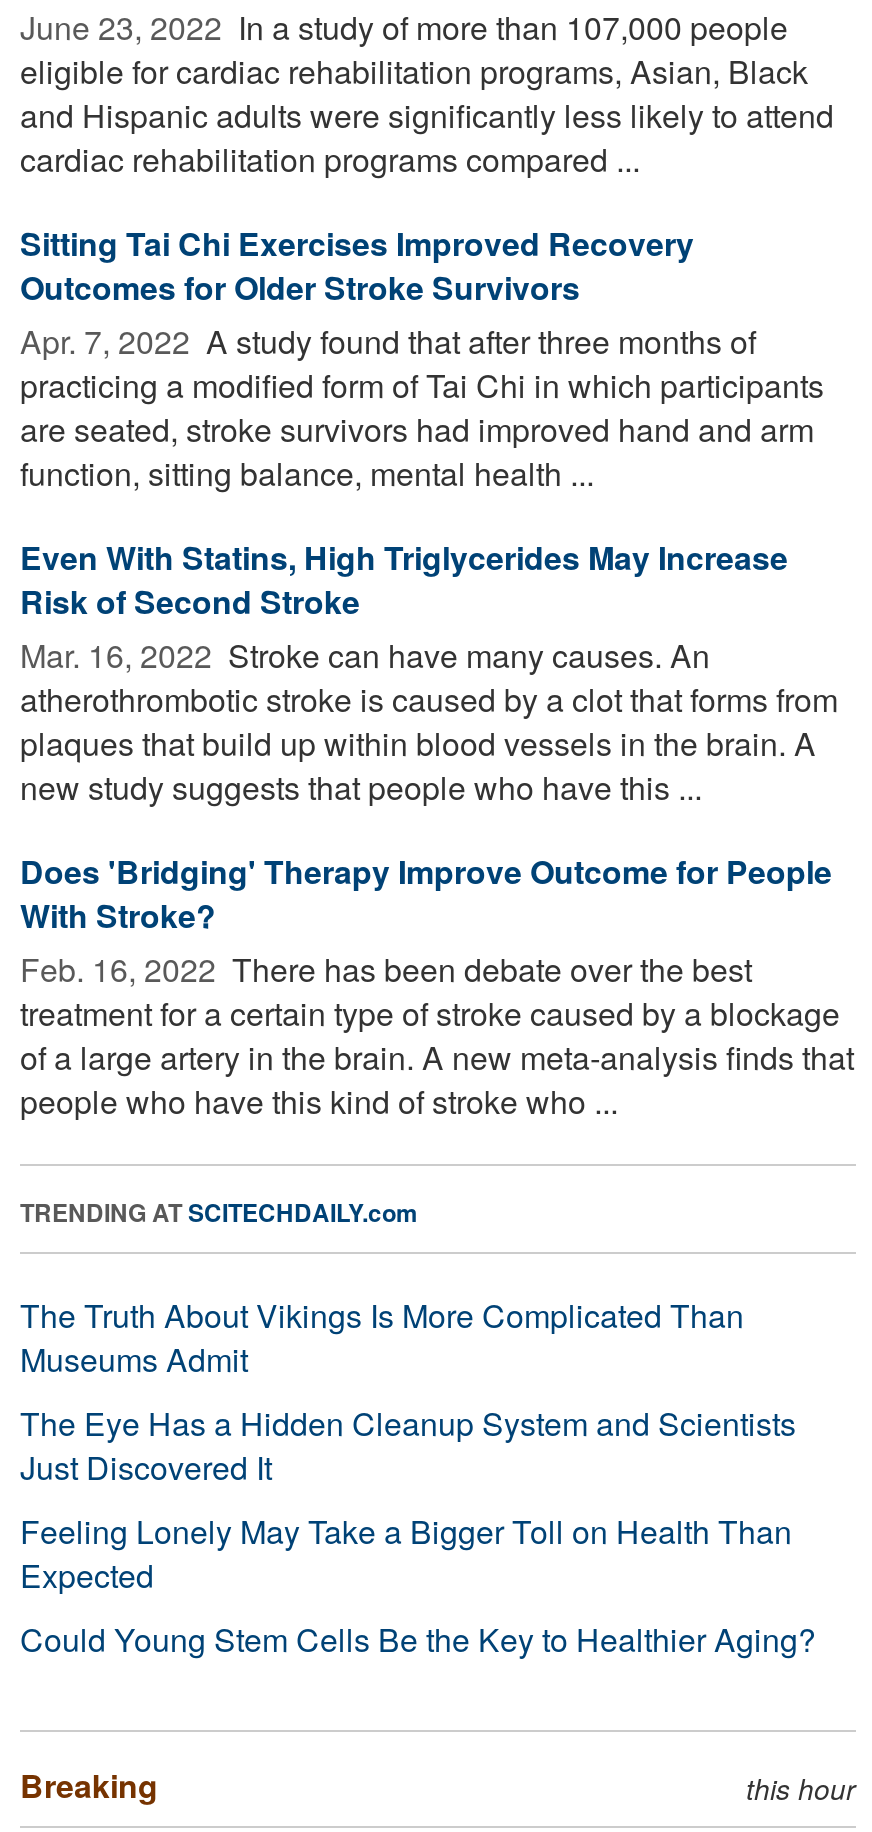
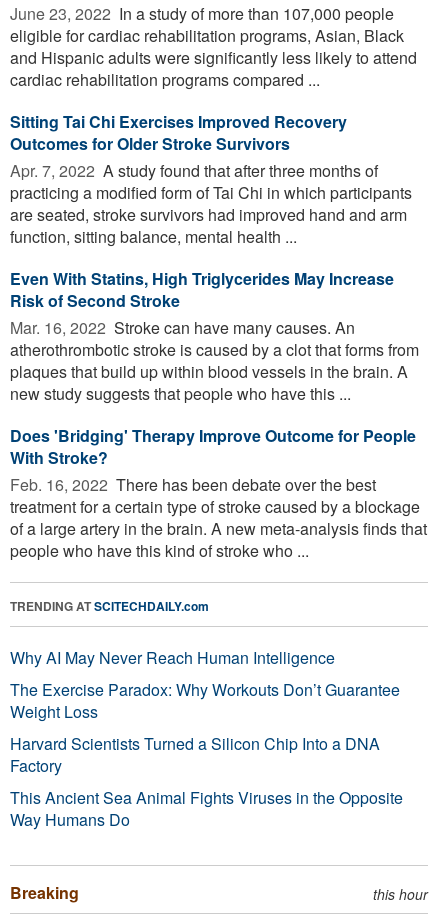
[20,1292,816,1662] The Truth About Vikings Is More Complicated Than | Museums Admit | The Eye Has a Hidden Cleanup System and Scientists | Just Discovered It | Feeling Lonely May Take a Bigger Toll on Health Than | Expected | Could Young Stem Cells Be the Key to Healthier Aging? -> [10,646,403,831] Why AI May Never Reach Human Intelligence | The Exercise Paradox: Why Workouts Don’t Guarantee | Weight Loss | Harvard Scientists Turned a Silicon Chip Into a DNA | Factory | This Ancient Sea Animal Fights Viruses in the Opposite | Way Humans Do

